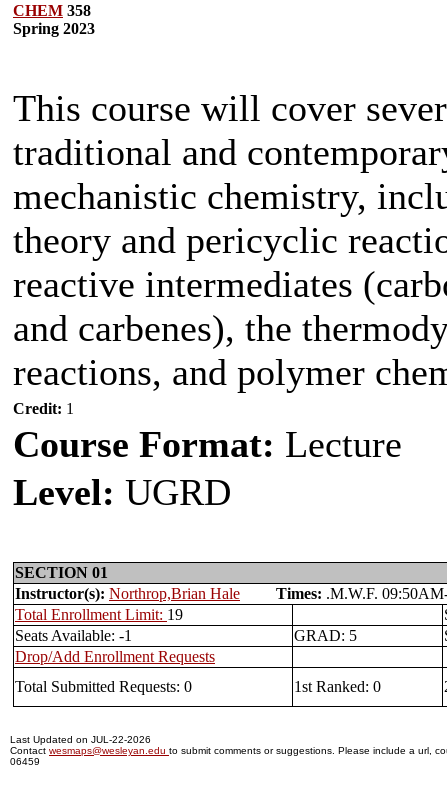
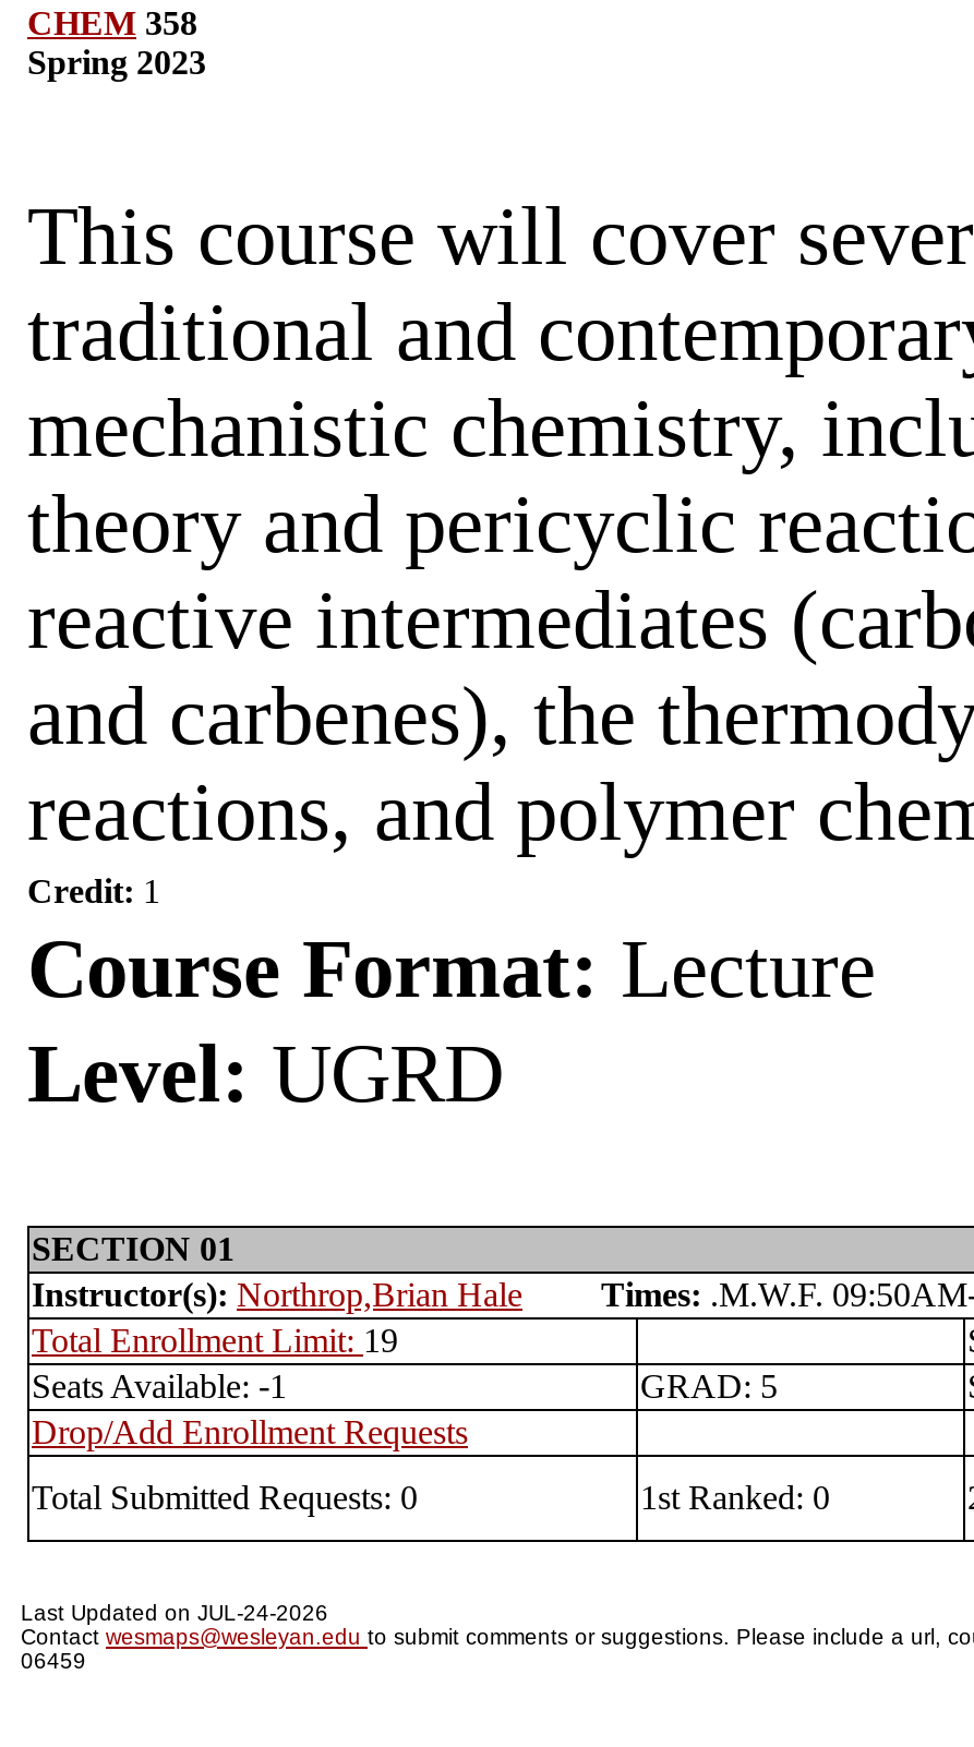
[10,734,151,745] Last Updated on JUL-22-2026 -> [21,1601,328,1625] Last Updated on JUL-24-2026

